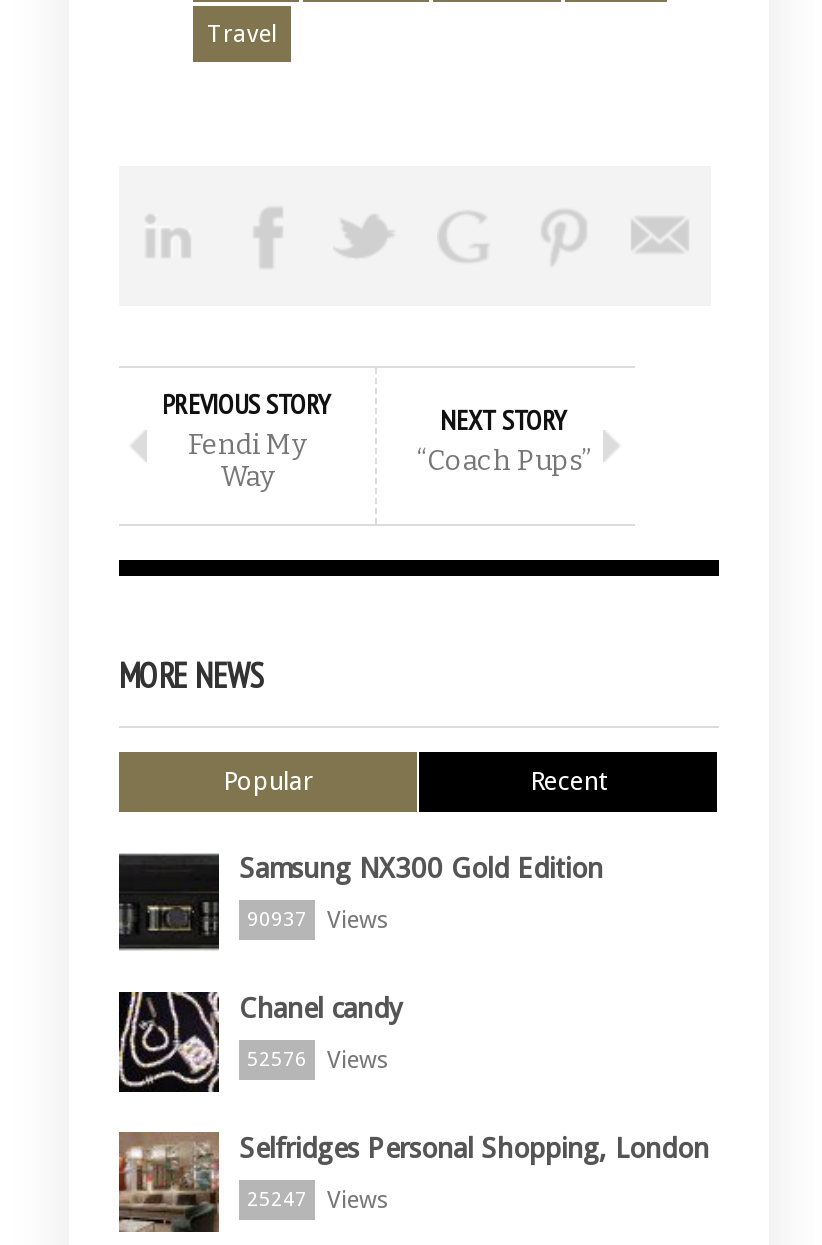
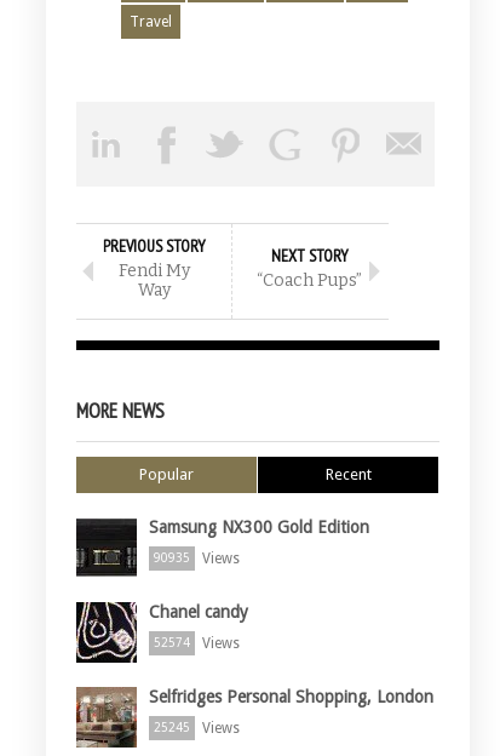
[247,907,389,935] 90937 Views -> [154,549,240,566] 90935 Views
[247,1047,389,1075] 52576 Views -> [154,634,240,651] 52574 Views
[247,1187,389,1215] 25247 Views -> [154,719,240,736] 25245 Views

